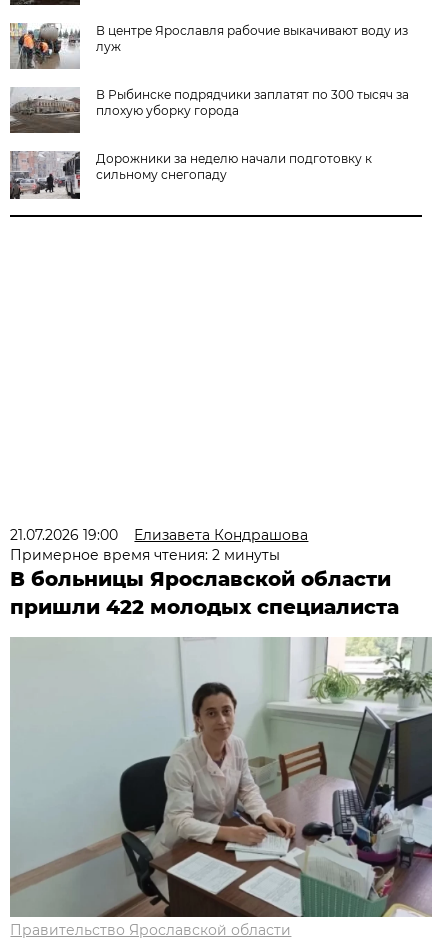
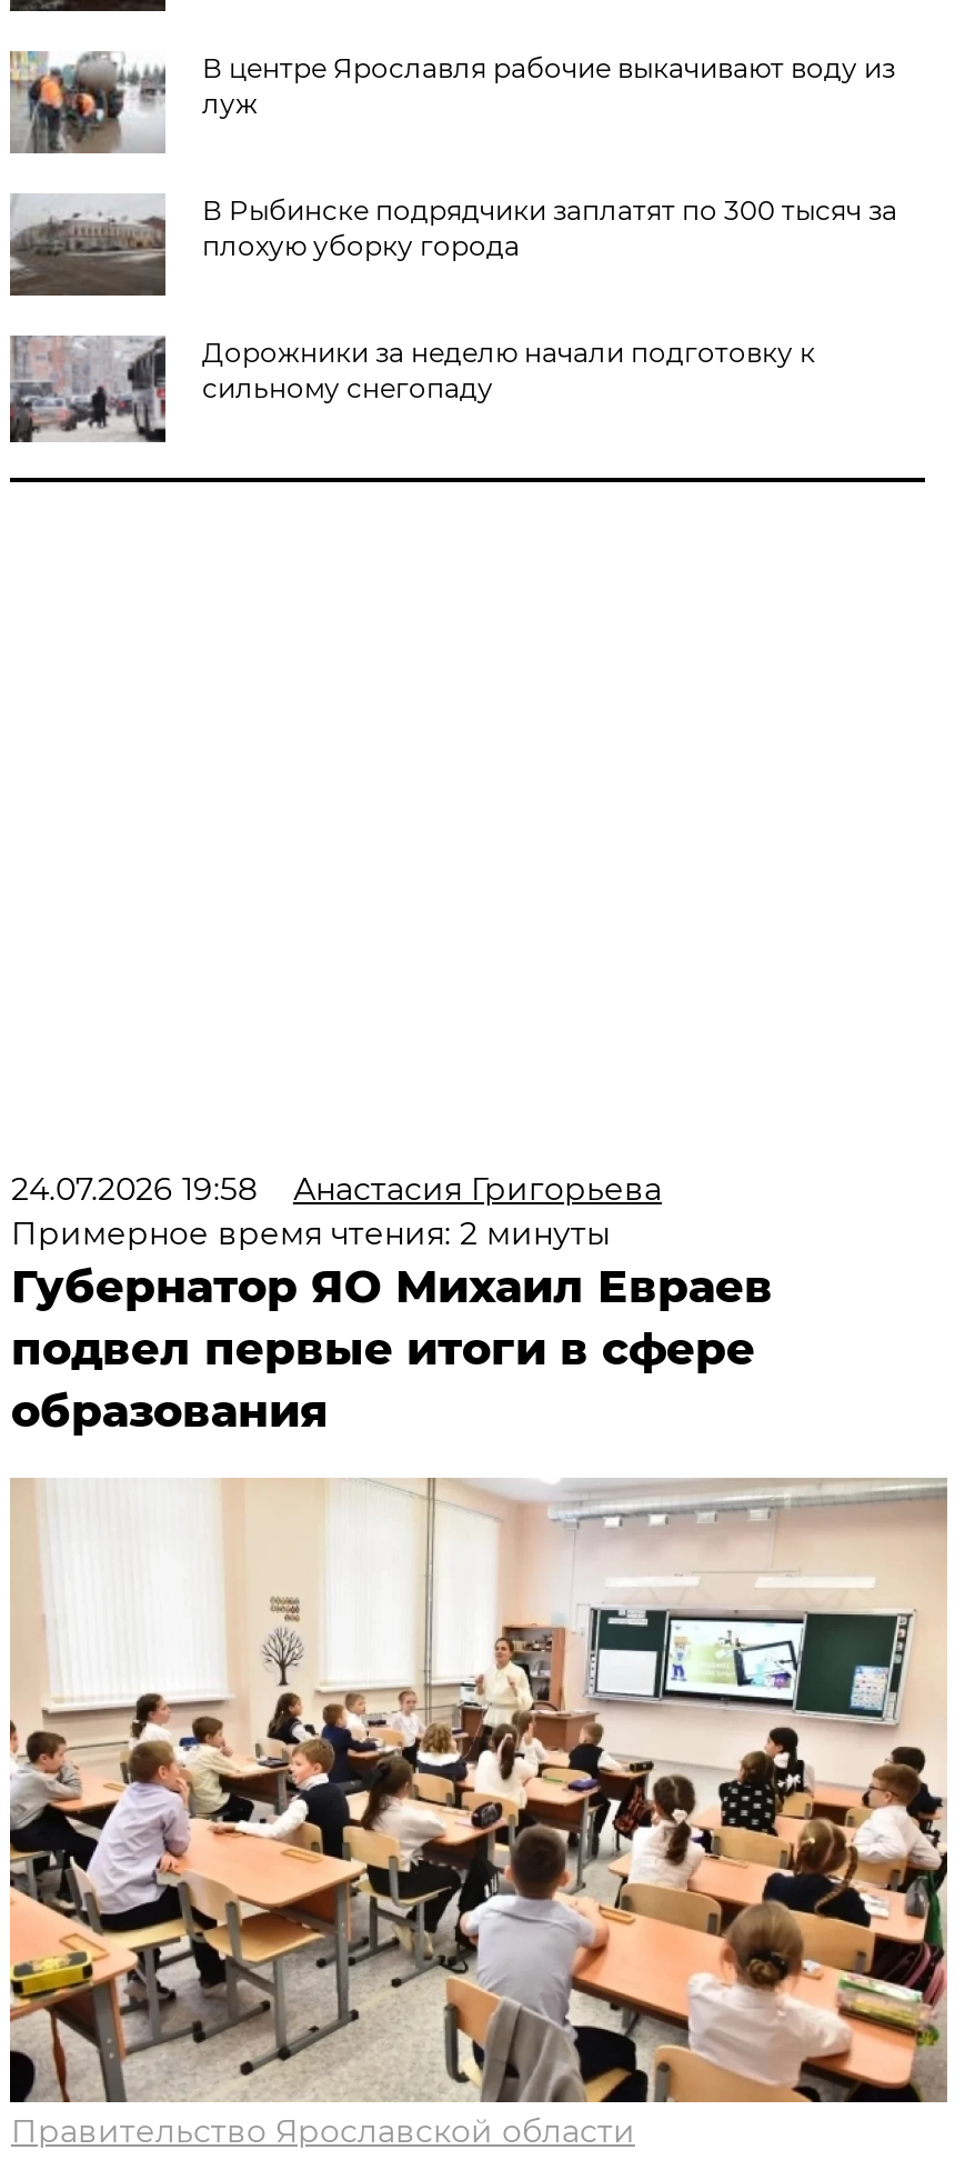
[10,526,308,544] 21.07.2026 19:00 | Елизавета Кондрашова -> [11,1169,662,1209] 24.07.2026 19:58 | Анастасия Григорьева
[10,567,399,619] В больницы Ярославской области | пришли 422 молодых специалиста -> [11,1260,773,1438] Губернатор ЯО Михаил Евраев | подвел первые итоги в сфере | образования
[10,637,433,918] [image] -> [10,1478,949,2107] [image]

